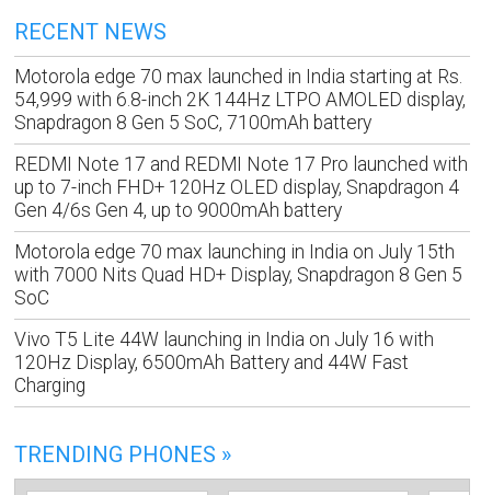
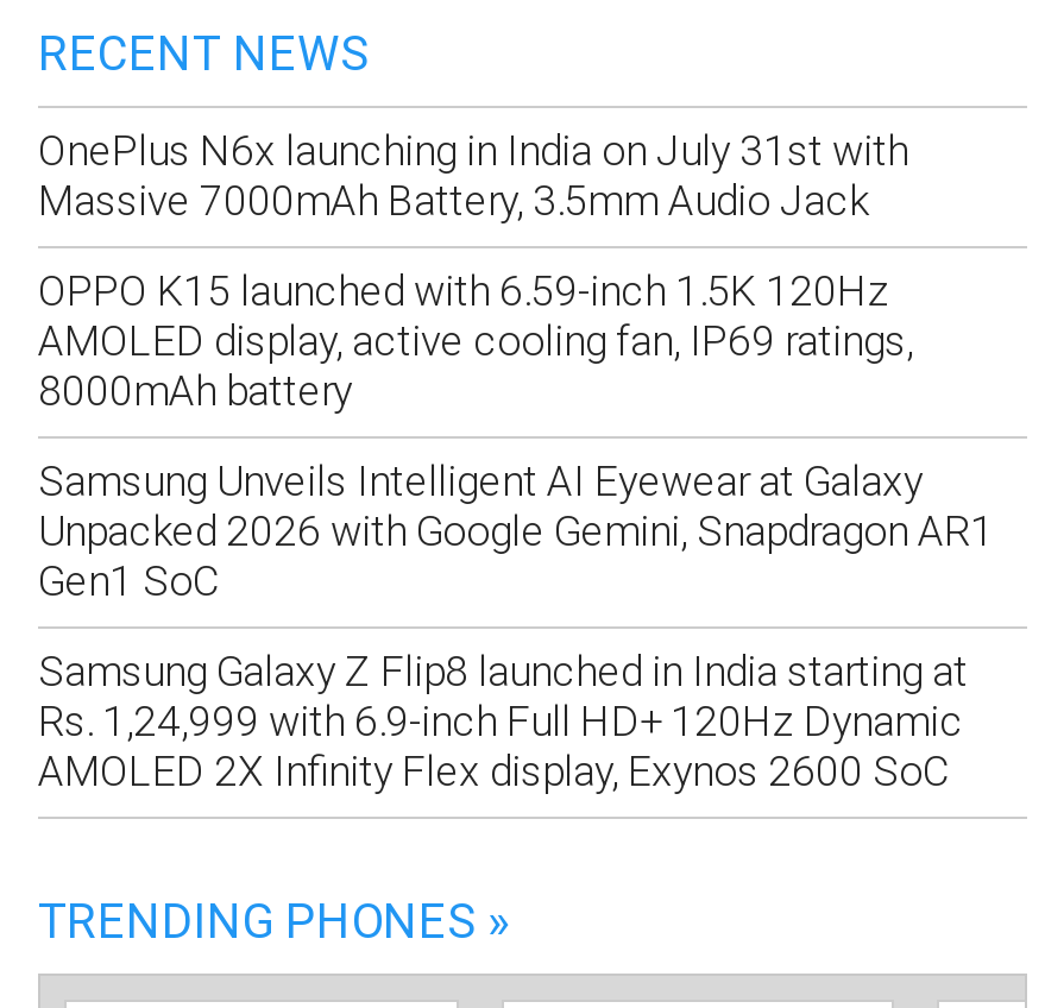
[14,66,466,134] Motorola edge 70 max launched in India starting at Rs. | 54,999 with 6.8-inch 2K 144Hz LTPO AMOLED display, | Snapdragon 8 Gen 5 SoC, 7100mAh battery -> [38,128,908,225] OnePlus N6x launching in India on July 31st with | Massive 7000mAh Battery, 3.5mm Audio Jack
[14,154,468,221] REDMI Note 17 and REDMI Note 17 Pro launched with | up to 7-inch FHD+ 120Hz OLED display, Snapdragon 4 | Gen 4/6s Gen 4, up to 9000mAh battery -> [38,268,913,415] OPPO K15 launched with 6.59-inch 1.5K 120Hz | AMOLED display, active cooling fan, IP69 ratings, | 8000mAh battery
[14,241,462,309] Motorola edge 70 max launching in India on July 15th | with 7000 Nits Quad HD+ Display, Snapdragon 8 Gen 5 | SoC -> [38,458,994,606] Samsung Unveils Intelligent AI Eyewear at Galaxy | Unpacked 2026 with Google Gemini, Snapdragon AR1 | Gen1 SoC
[14,329,434,397] Vivo T5 Lite 44W launching in India on July 16 with | 120Hz Display, 6500mAh Battery and 44W Fast | Charging -> [38,648,968,796] Samsung Galaxy Z Flip8 launched in India starting at | Rs. 1,24,999 with 6.9-inch Full HD+ 120Hz Dynamic | AMOLED 2X Infinity Flex display, Exynos 2600 SoC

